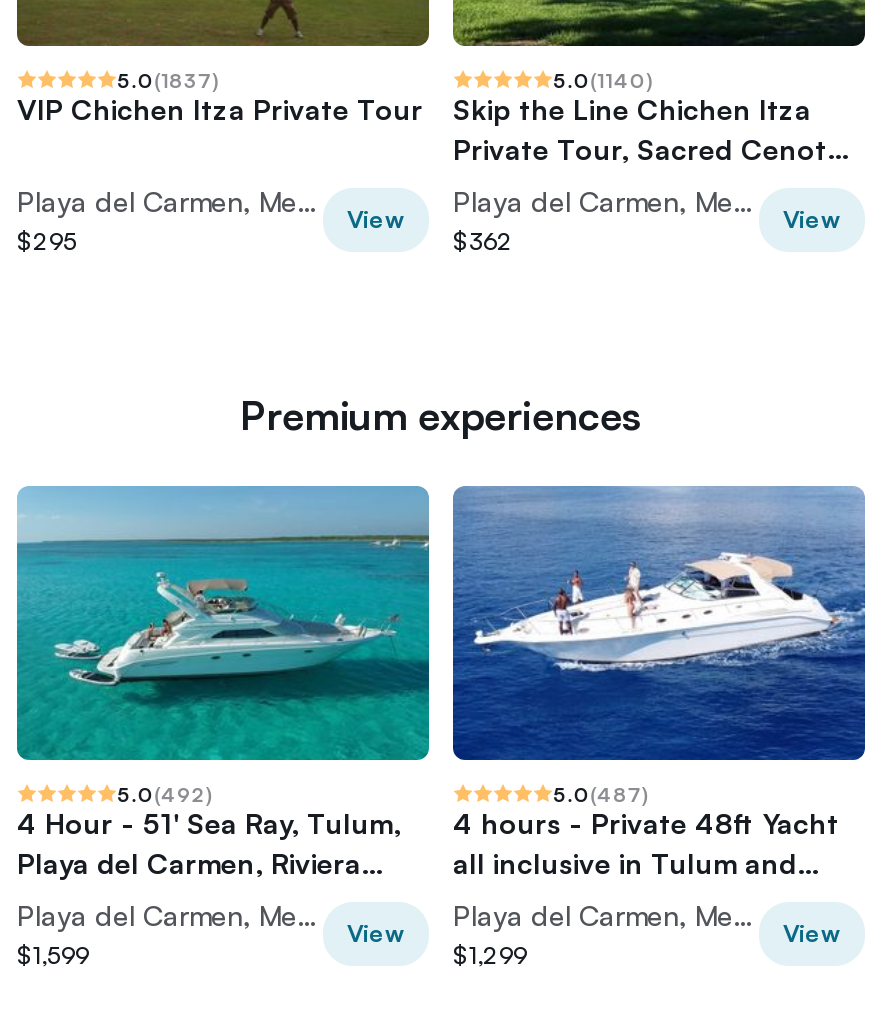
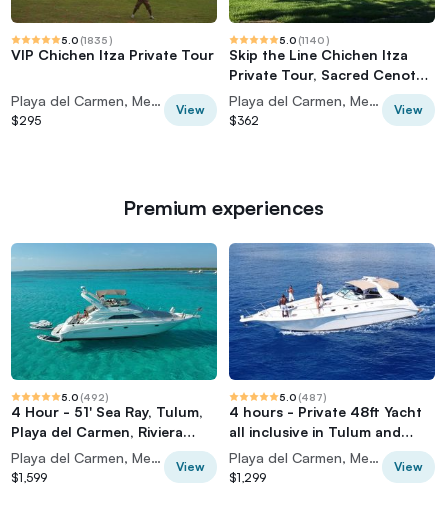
[117,67,221,91] 5.0(1837) -> [61,34,113,46] 5.0(1835)

